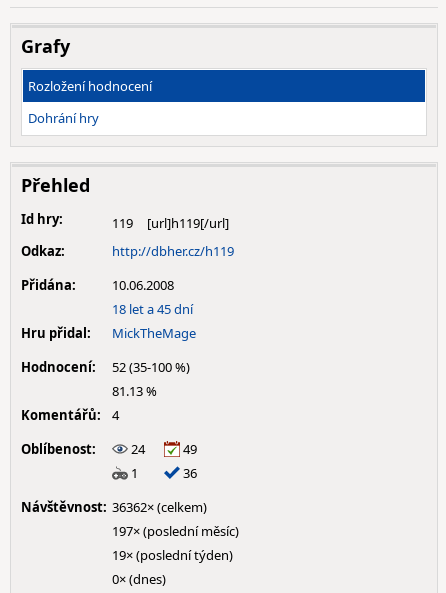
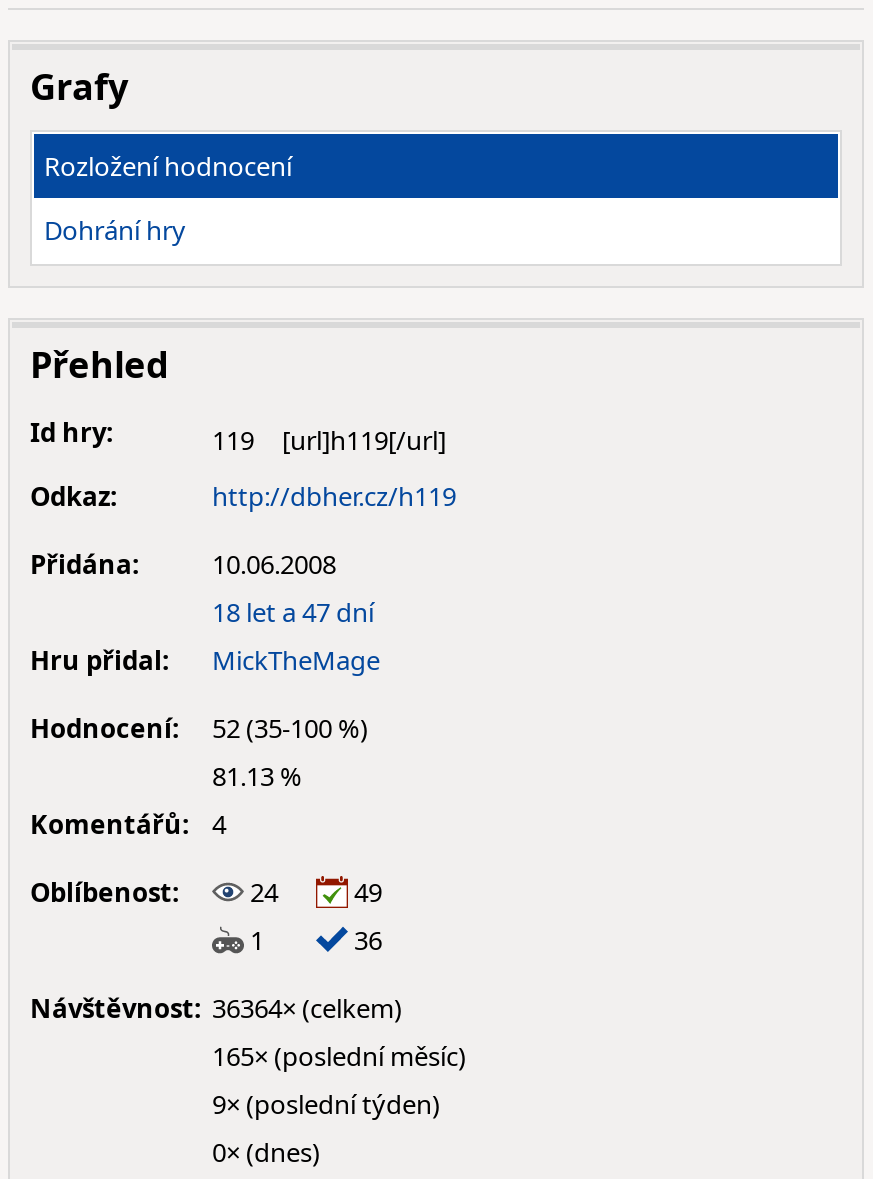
[112,300,193,318] 18 let a 45 dní -> [212,594,374,630] 18 let a 47 dní
[21,498,207,516] Návštěvnost: 36362× (celkem) -> [30,990,402,1026] Návštěvnost: 36364× (celkem)
[112,522,239,540] 197× (poslední měsíc) -> [212,1038,466,1074] 165× (poslední měsíc)
[112,546,233,564] 19× (poslední týden) -> [212,1086,440,1122] 9× (poslední týden)

